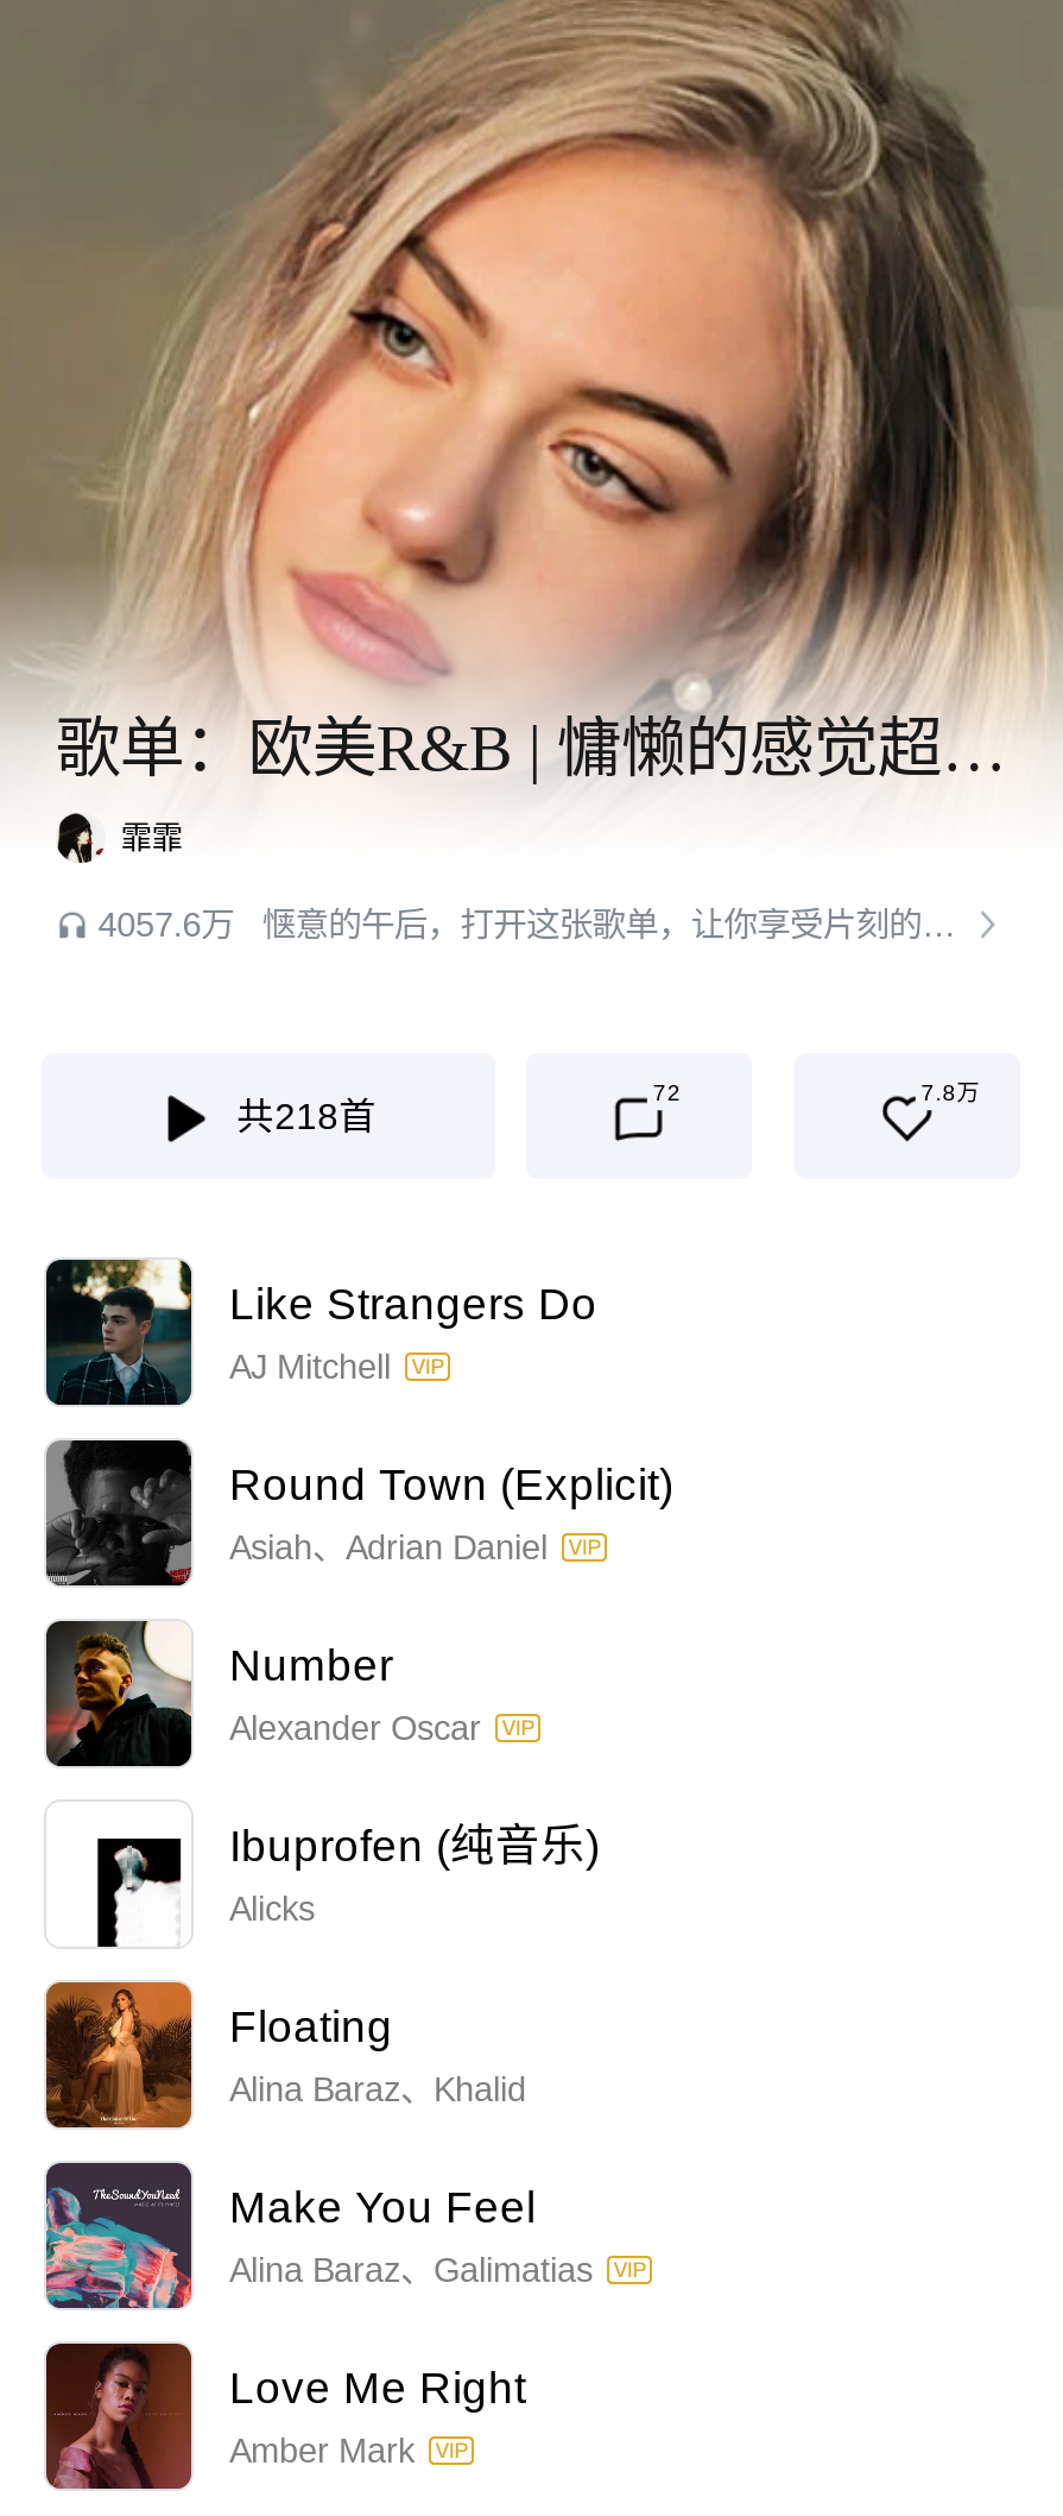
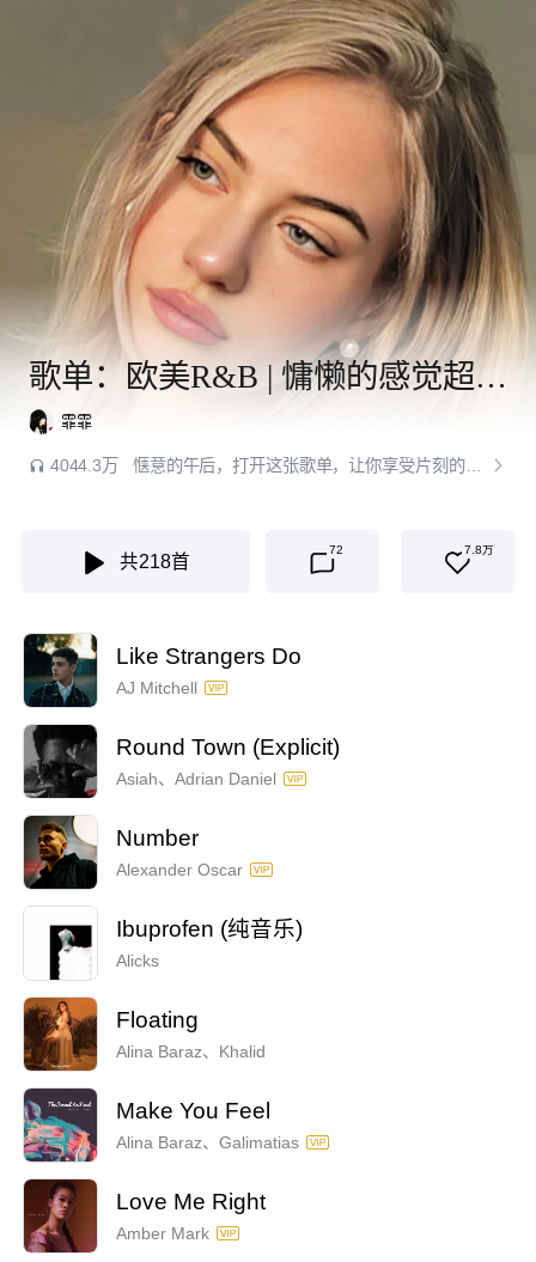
[98,904,234,942] 4057.6万 -> [50,455,118,474] 4044.3万

